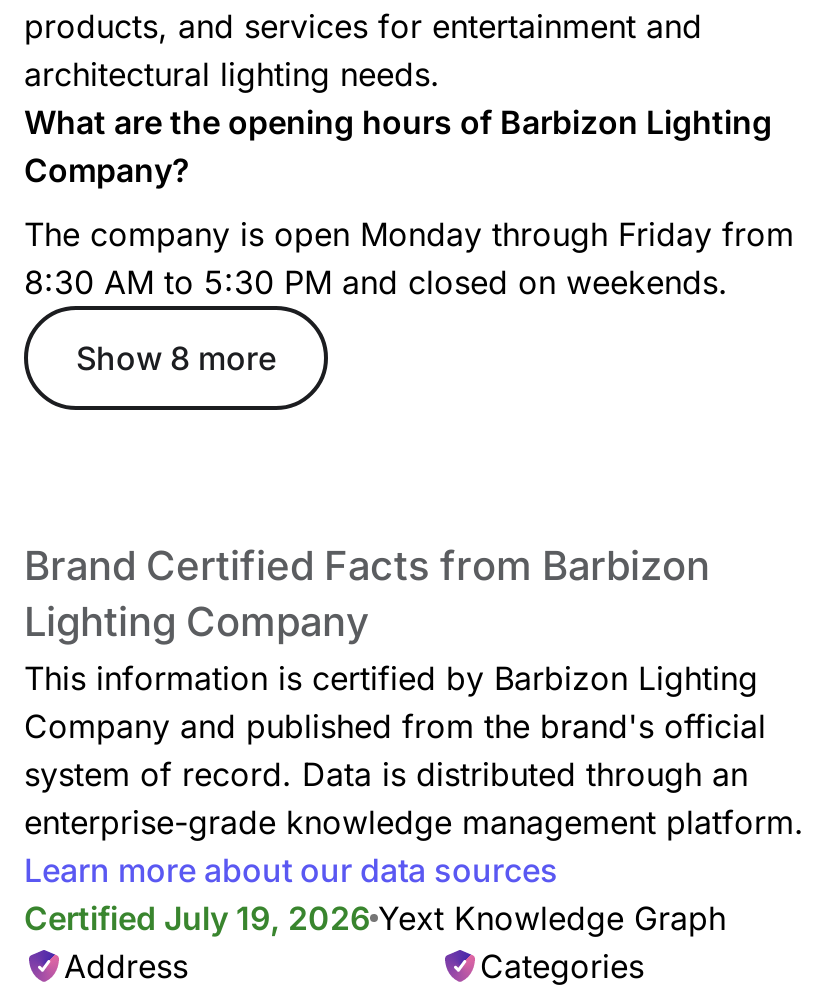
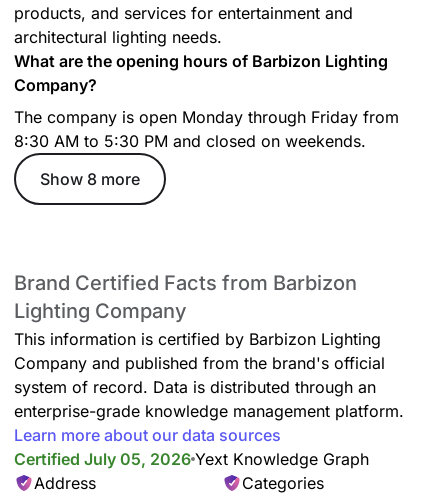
[24,898,726,938] Certified July 19, 2026 Yext Knowledge Graph -> [14,449,369,469] Certified July 05, 2026 Yext Knowledge Graph

